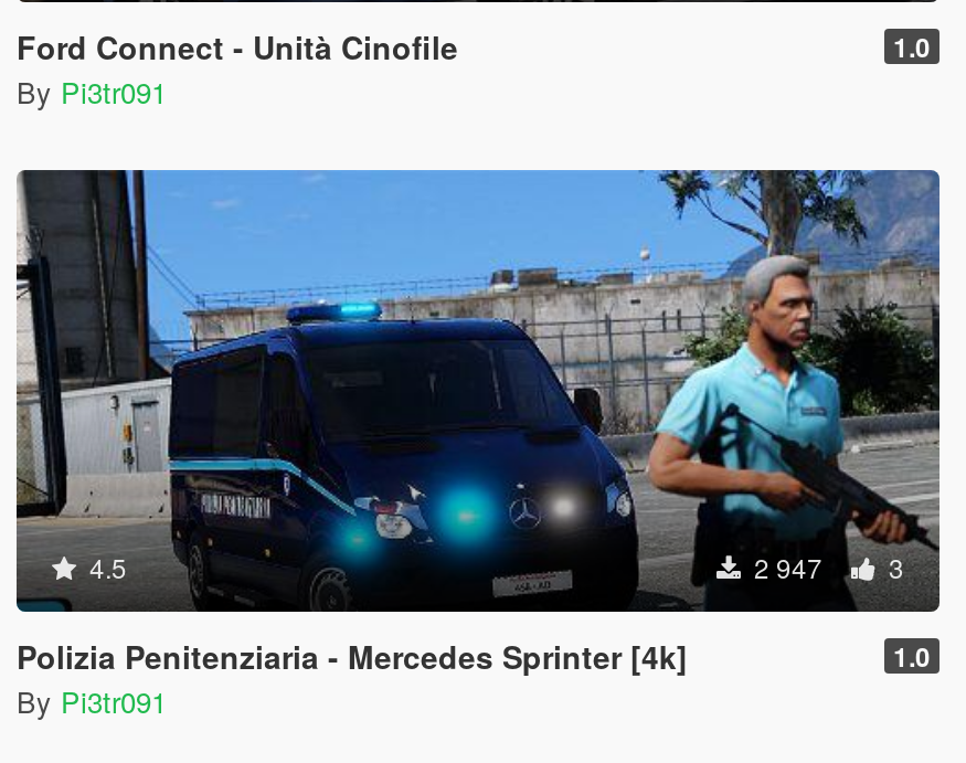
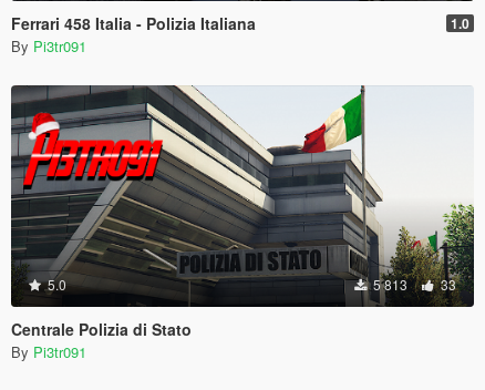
[17,25,458,69] Ford Connect - Unità Cinofile -> [11,12,256,35] Ferrari 458 Italia - Polizia Italiana
[17,168,942,612] [image] | 4.5 | 2 947 | 3 -> [10,84,474,307] [image] | 5.0 | 5 813 | 33
[17,634,931,678] Polizia Penitenziaria - Mercedes Sprinter [4k] | 1.0 -> [11,318,192,340] Centrale Polizia di Stato

